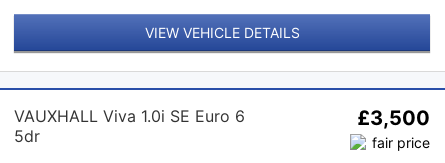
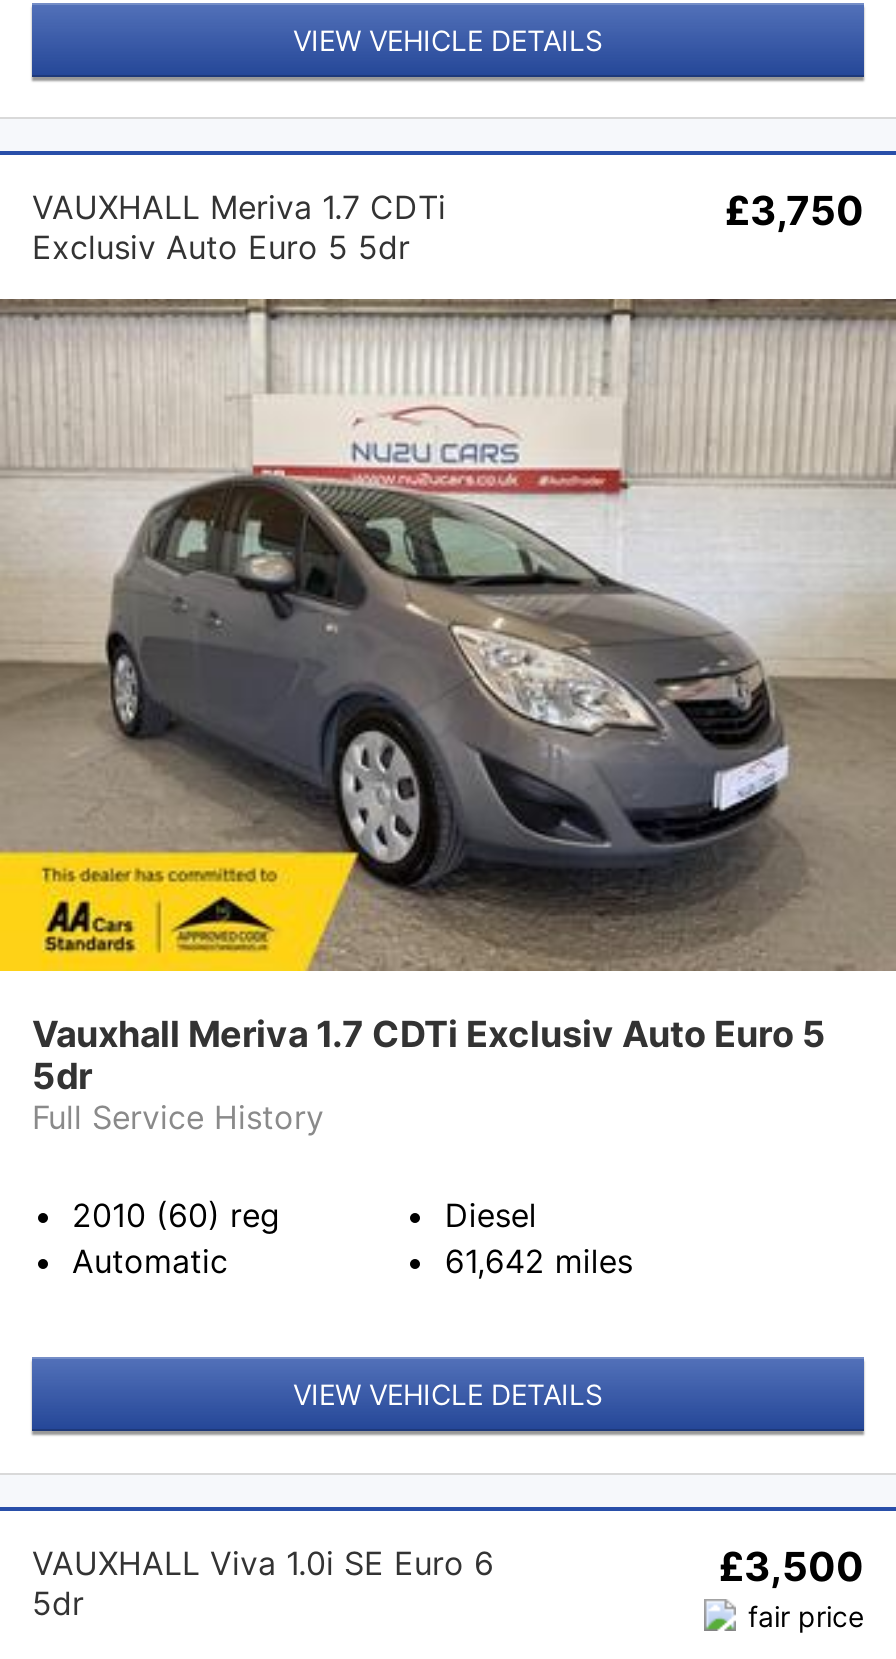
none -> [6,297,890,1412] [image] | Vauxhall Meriva 1.7 CDTi Exclusiv Auto Euro 5 | 5dr | Full Service History | 2010 (60) reg | Diesel | Automatic | 61,642 miles | VIEW VEHICLE DETAILS
none -> [32,188,446,268] VAUXHALL Meriva 1.7 CDTi | Exclusiv Auto Euro 5 5dr
none -> [724,188,864,236] £3,750

